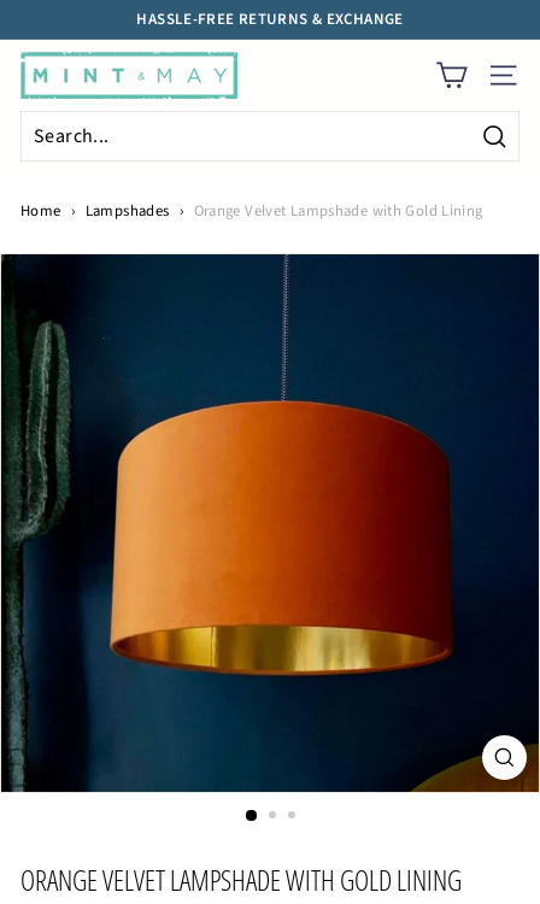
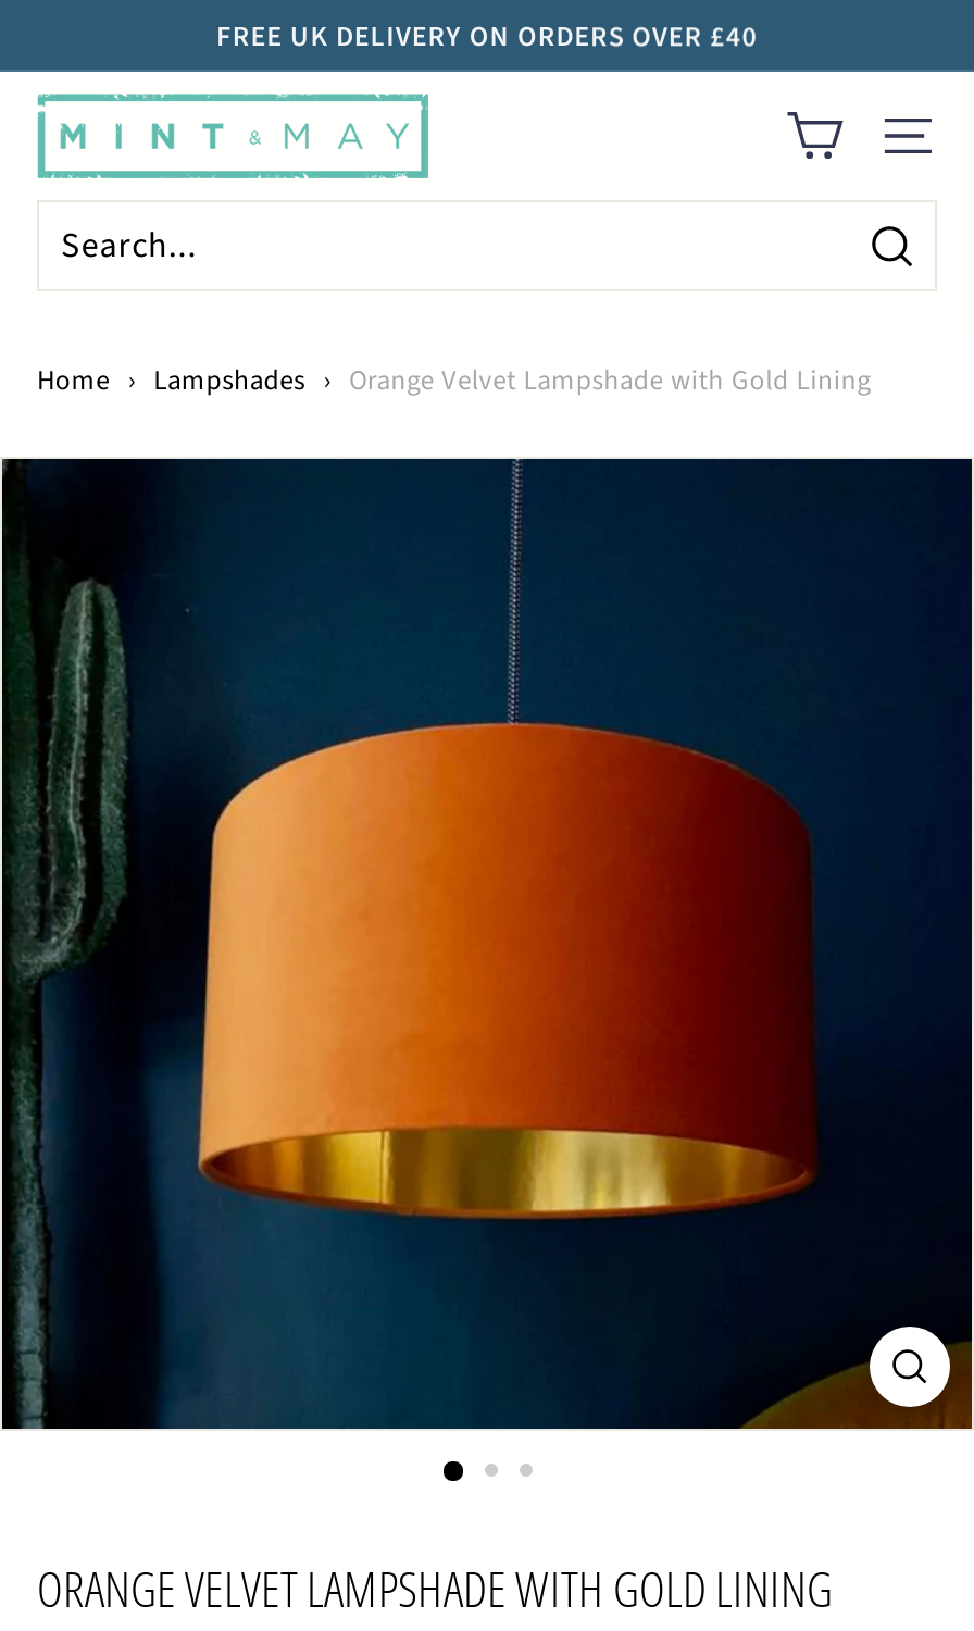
[137,8,403,30] HASSLE-FREE RETURNS & EXCHANGE -> [216,15,758,54] FREE UK DELIVERY ON ORDERS OVER £40

